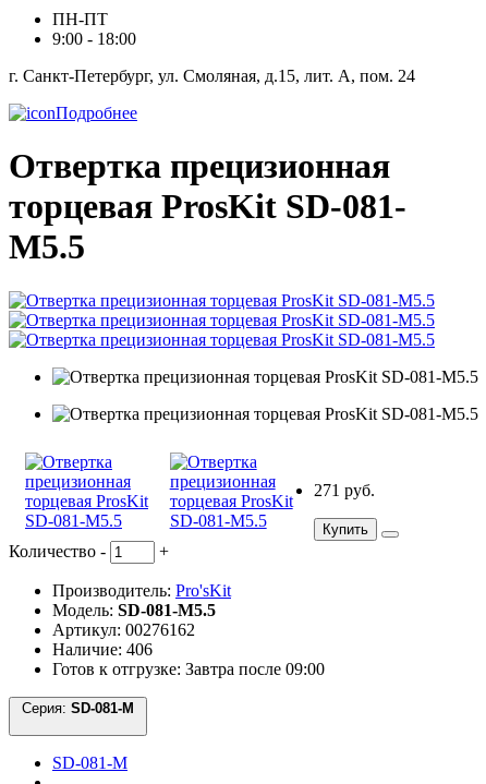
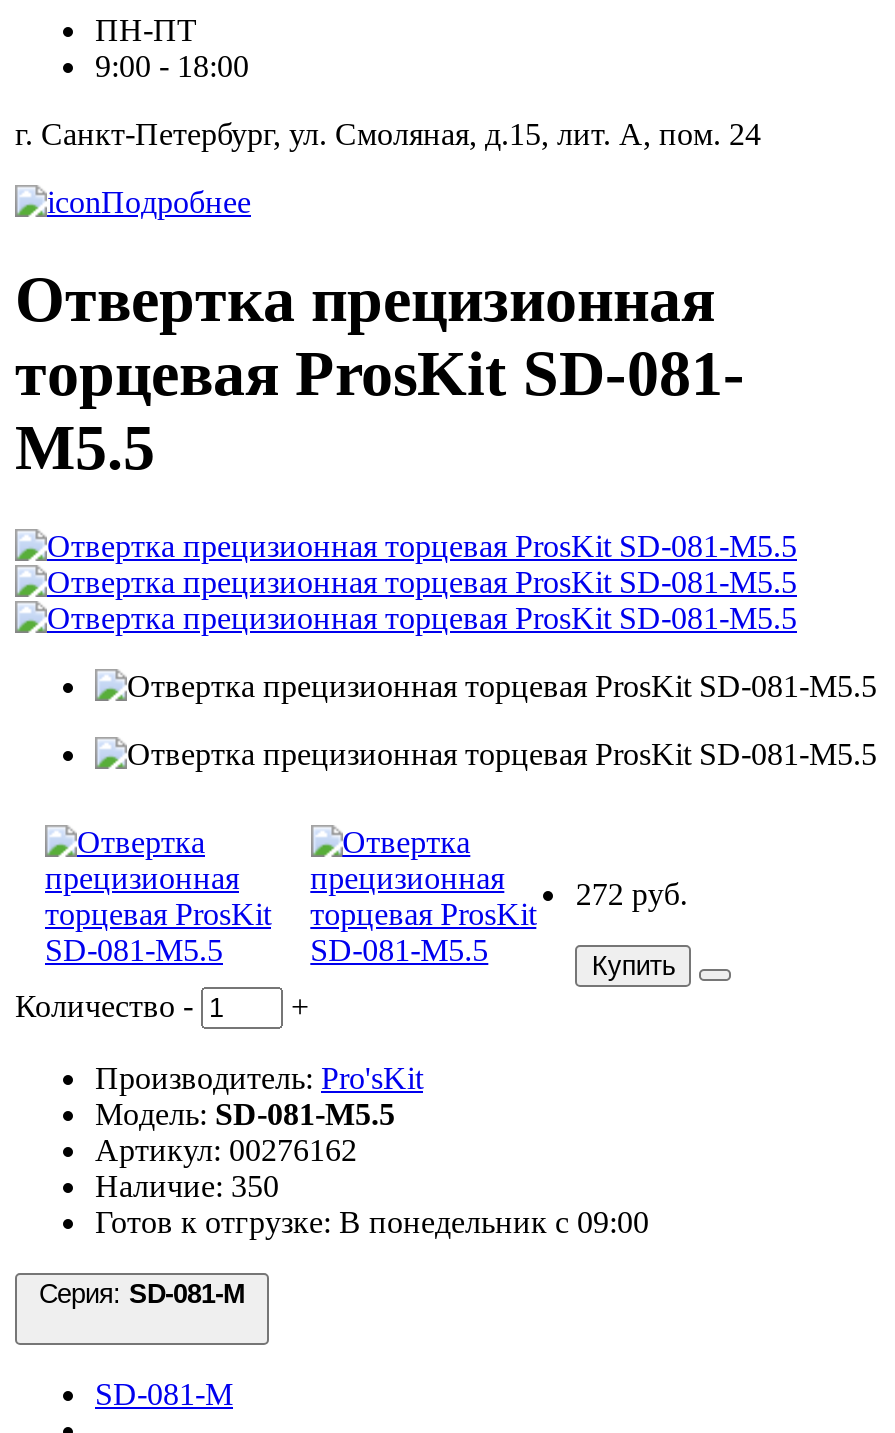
[314,481,375,499] 271 руб. -> [576,877,688,911] 272 руб.
[52,640,325,678] Наличие: 406 | Готов к отгрузке: Завтра после 09:00 -> [95,1169,649,1239] Наличие: 350 | Готов к отгрузке: В понедельник с 09:00

